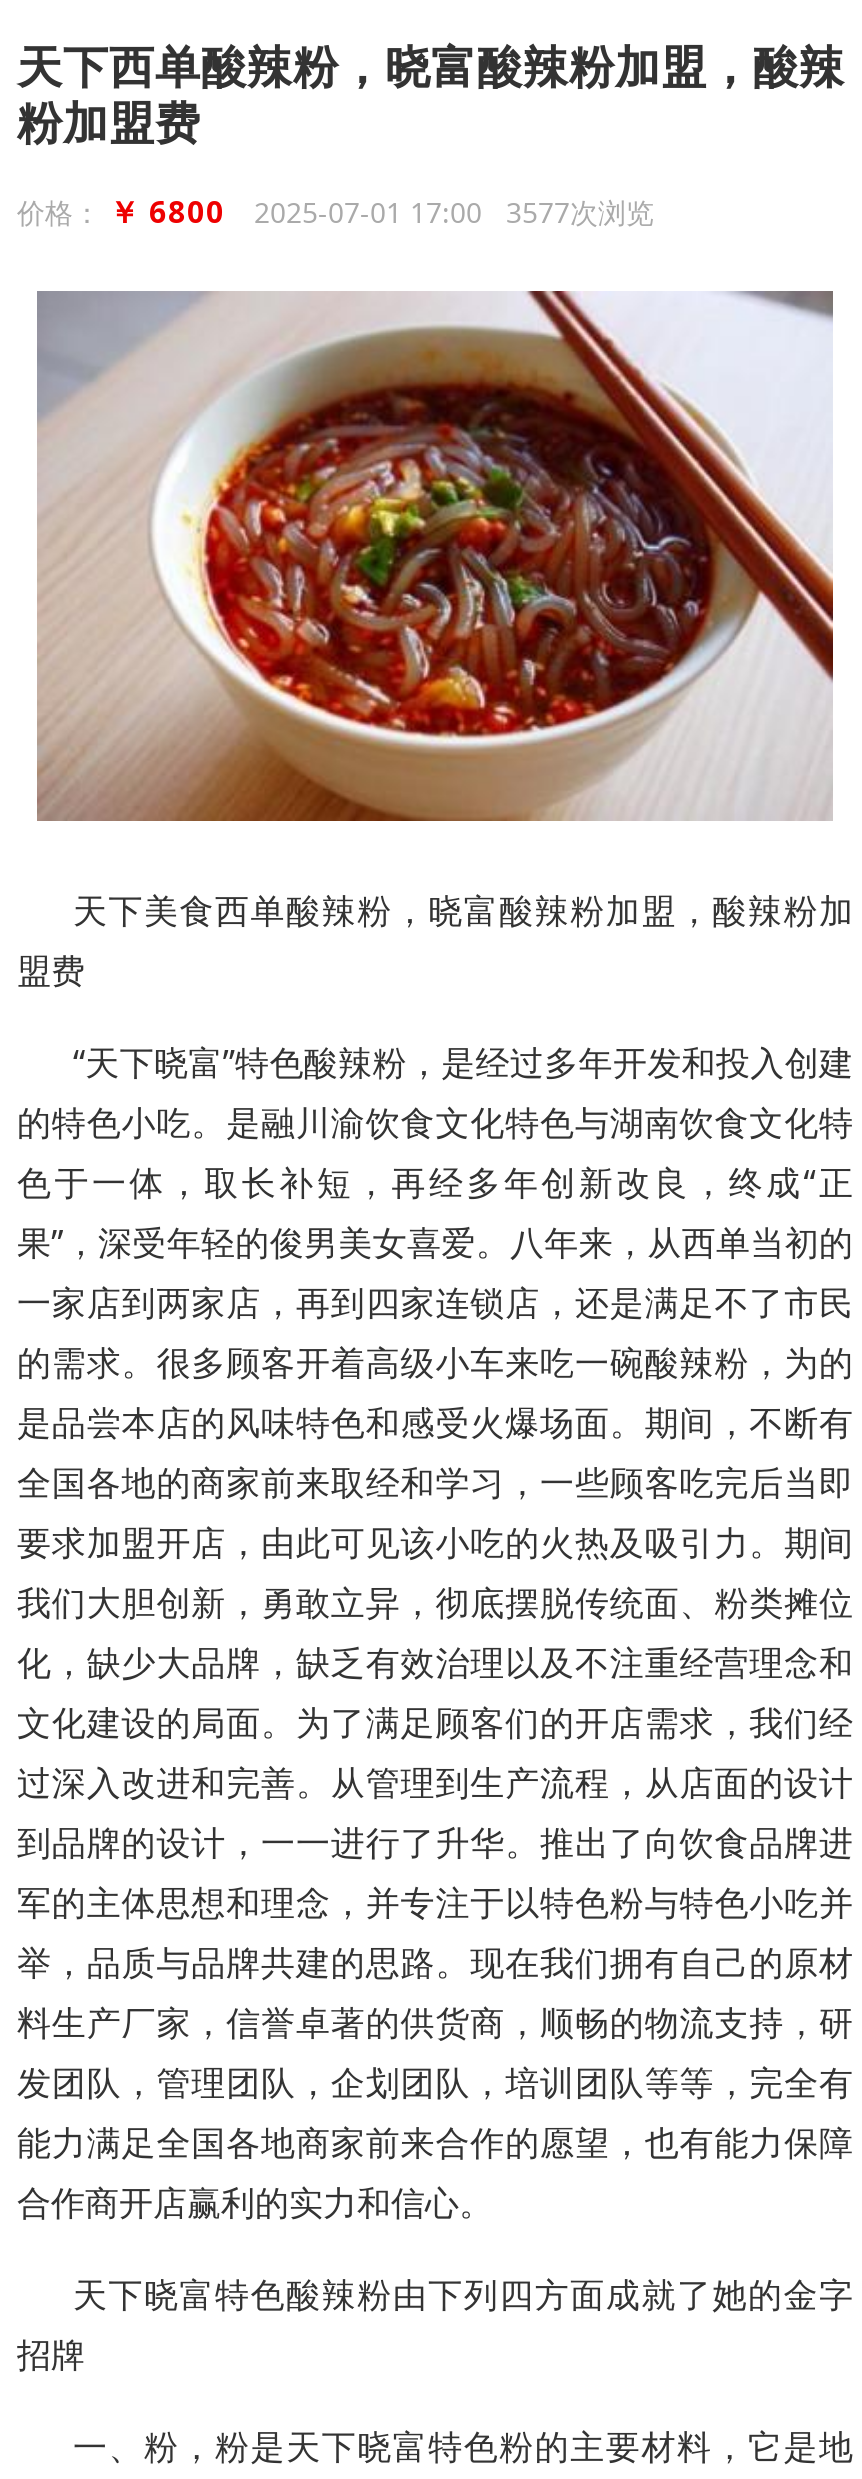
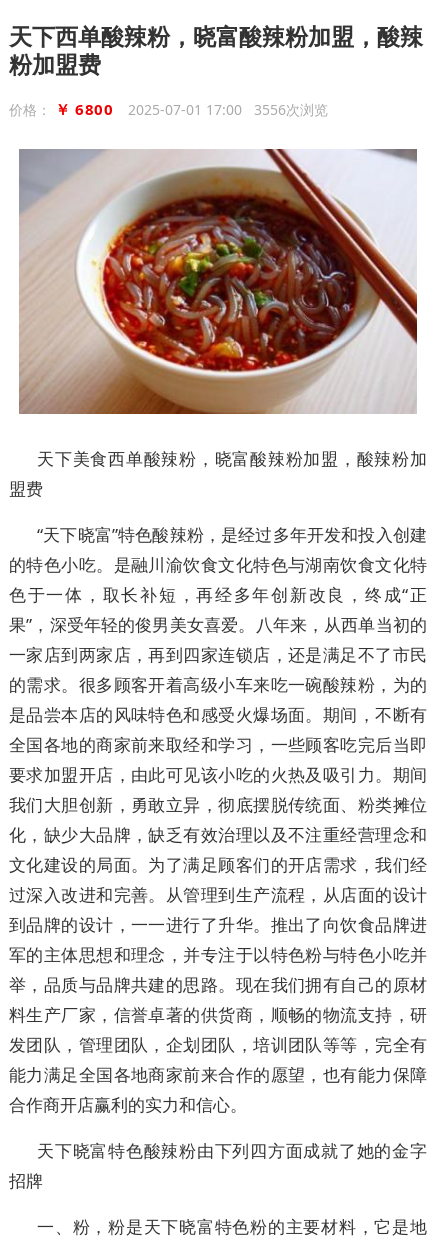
[17,191,654,231] 价格：￥ 6800 2025-07-01 17:00 3577次浏览 -> [9,99,327,119] 价格：￥ 6800 2025-07-01 17:00 3556次浏览

